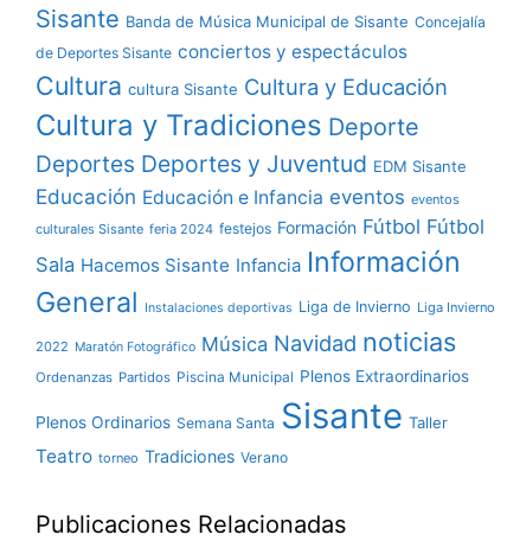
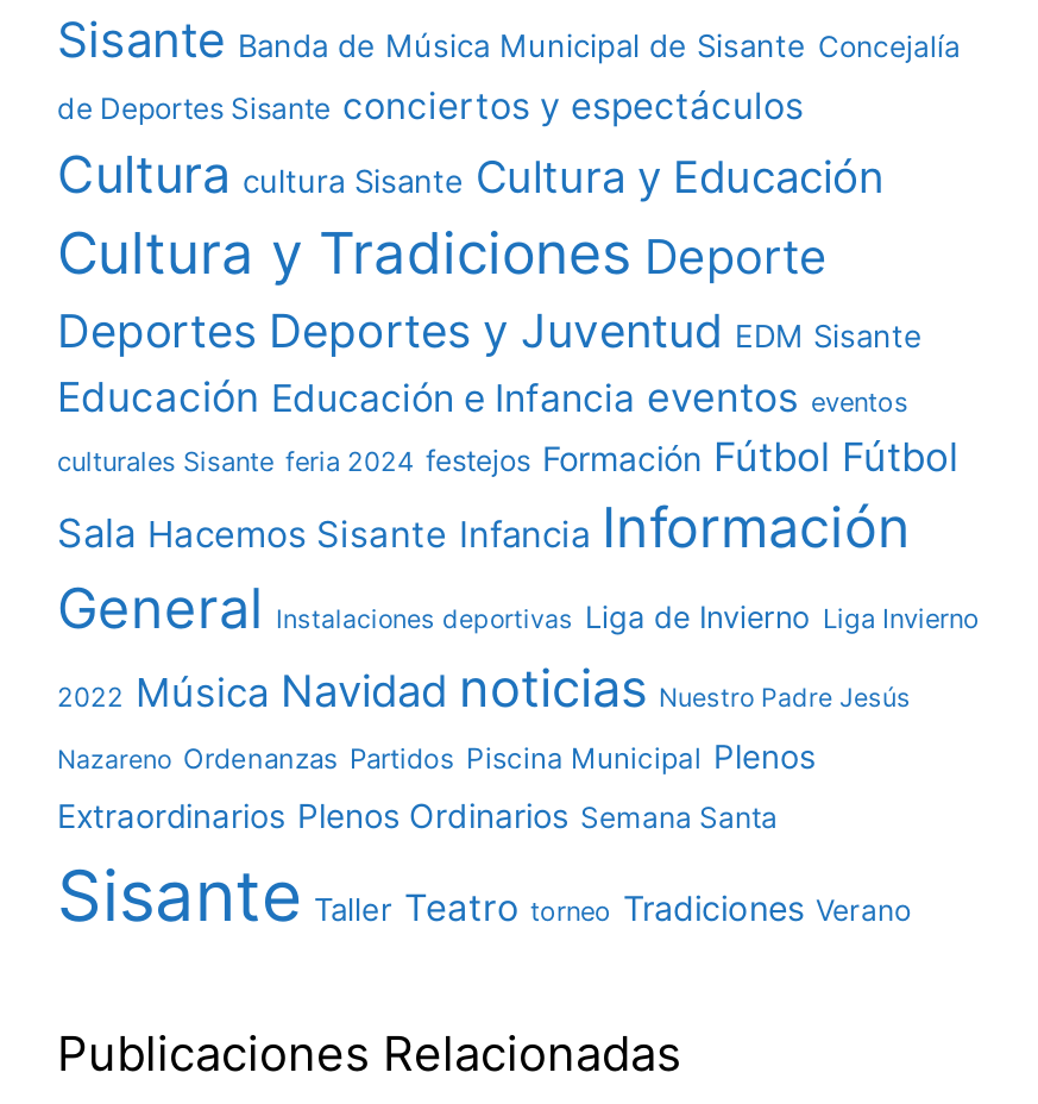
[36,326,469,467] 2022 Maratón Fotográfico Música Navidad noticias | Ordenanzas Partidos Piscina Municipal Plenos Extraordinarios | Plenos Ordinarios Semana Santa Sisante Taller | Teatro torneo Tradiciones Verano -> [57,655,911,936] 2022 Música Navidad noticias Nuestro Padre Jesús | Nazareno Ordenanzas Partidos Piscina Municipal Plenos | Extraordinarios Plenos Ordinarios Semana Santa | Sisante Taller Teatro torneo Tradiciones Verano

